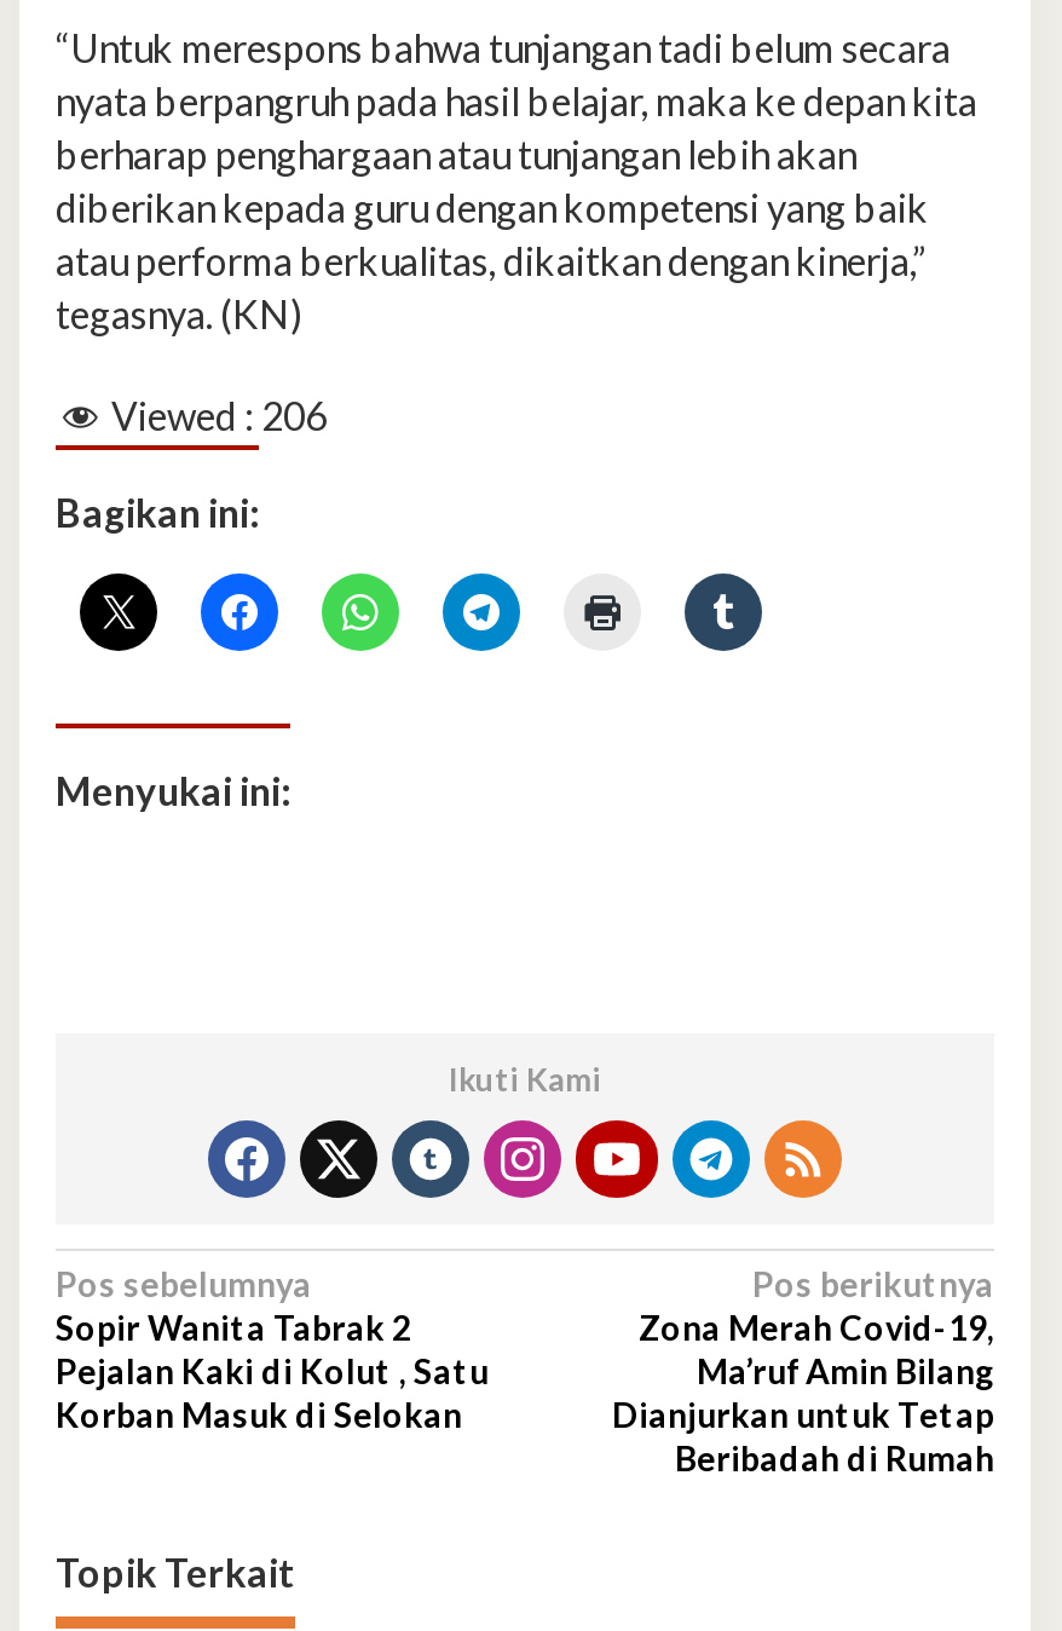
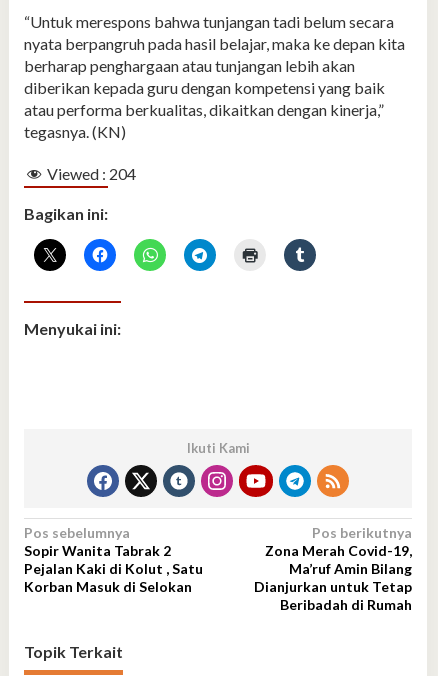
[111,392,327,438] Viewed : 206 -> [47,164,136,183] Viewed : 204

